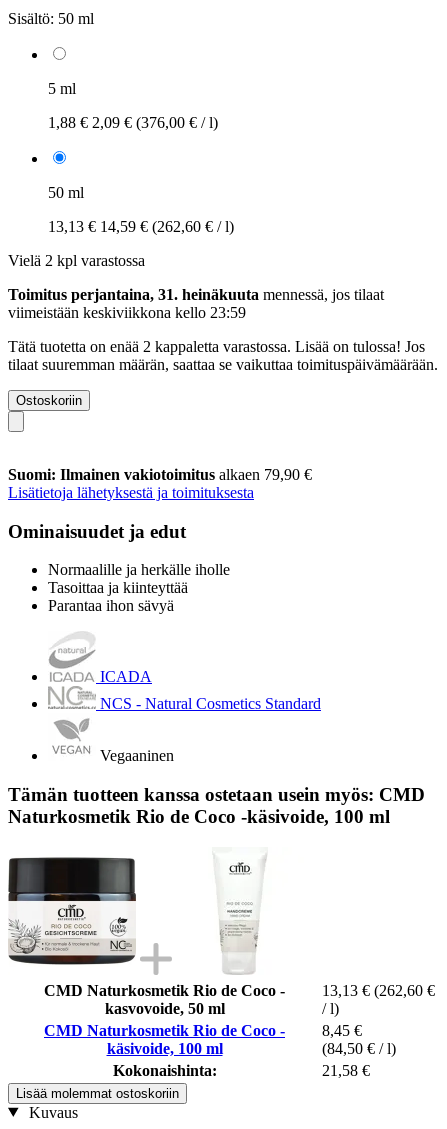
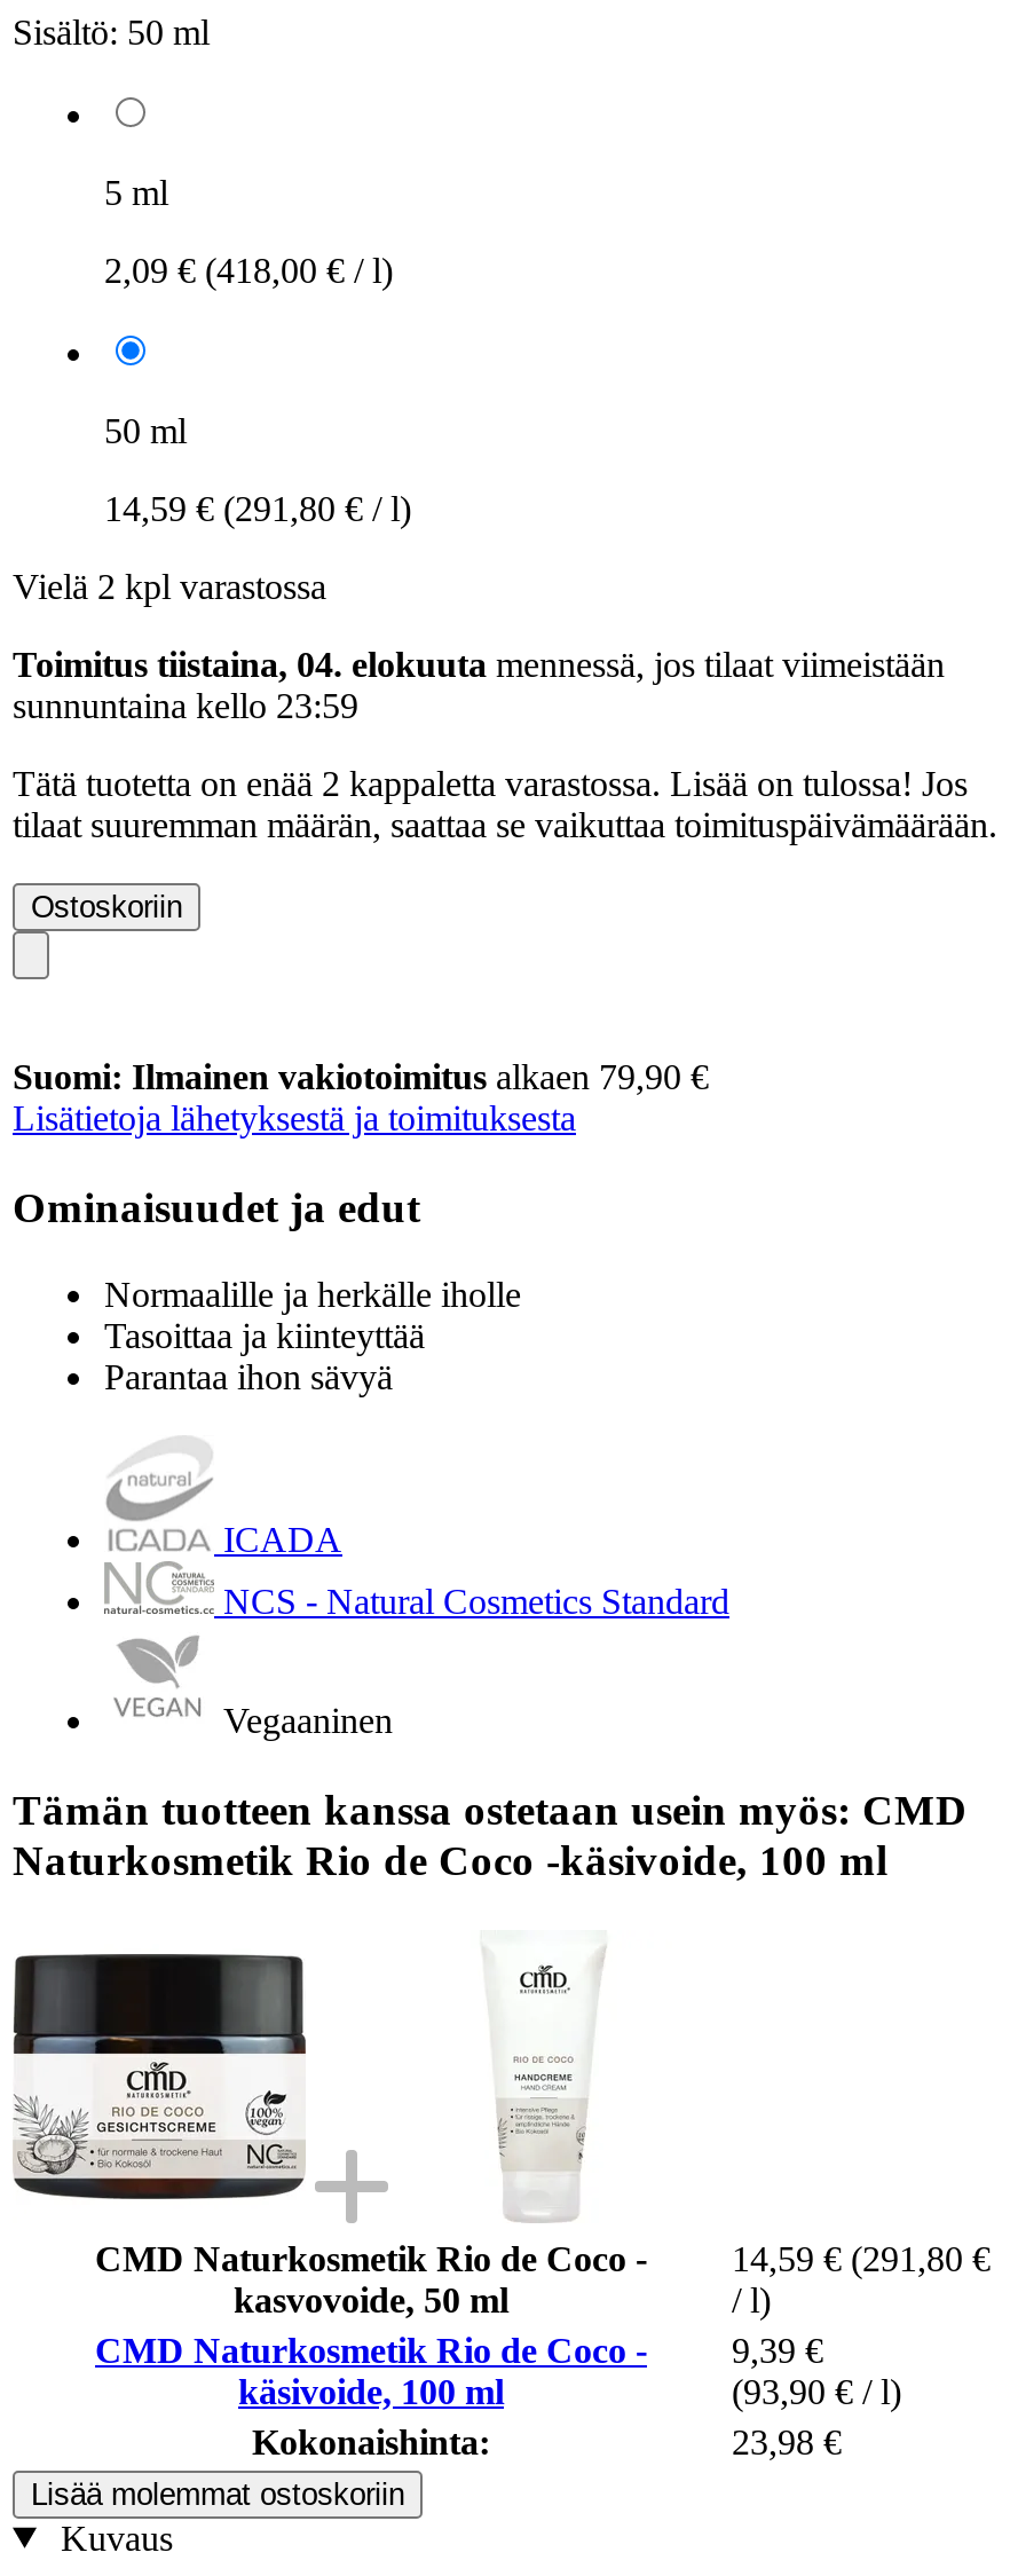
[48,114,218,131] 1,88 €2,09 € (376,00 € / l) -> [104,250,393,289] 2,09 €(418,00 € / l)
[48,218,234,235] 13,13 €14,59 € (262,60 € / l) -> [104,489,411,528] 14,59 €(291,80 € / l)
[8,286,384,321] Toimitus perjantaina, 31. heinäkuuta mennessä, jos tilaat | viimeistään keskiviikkona kello 23:59 -> [13,644,945,725] Toimitus tiistaina, 04. elokuuta mennessä, jos tilaat viimeistään | sunnuntaina kello 23:59
[322,982,435,999] 13,13 € (262,60 € -> [732,2239,991,2278] 14,59 € (291,80 €
[322,1022,362,1039] 8,45 € -> [732,2330,823,2369] 9,39 €
[322,1040,396,1057] (84,50 € / l) -> [732,2371,901,2410] (93,90 € / l)
[322,1062,370,1079] 21,58 € -> [732,2422,842,2461] 23,98 €

